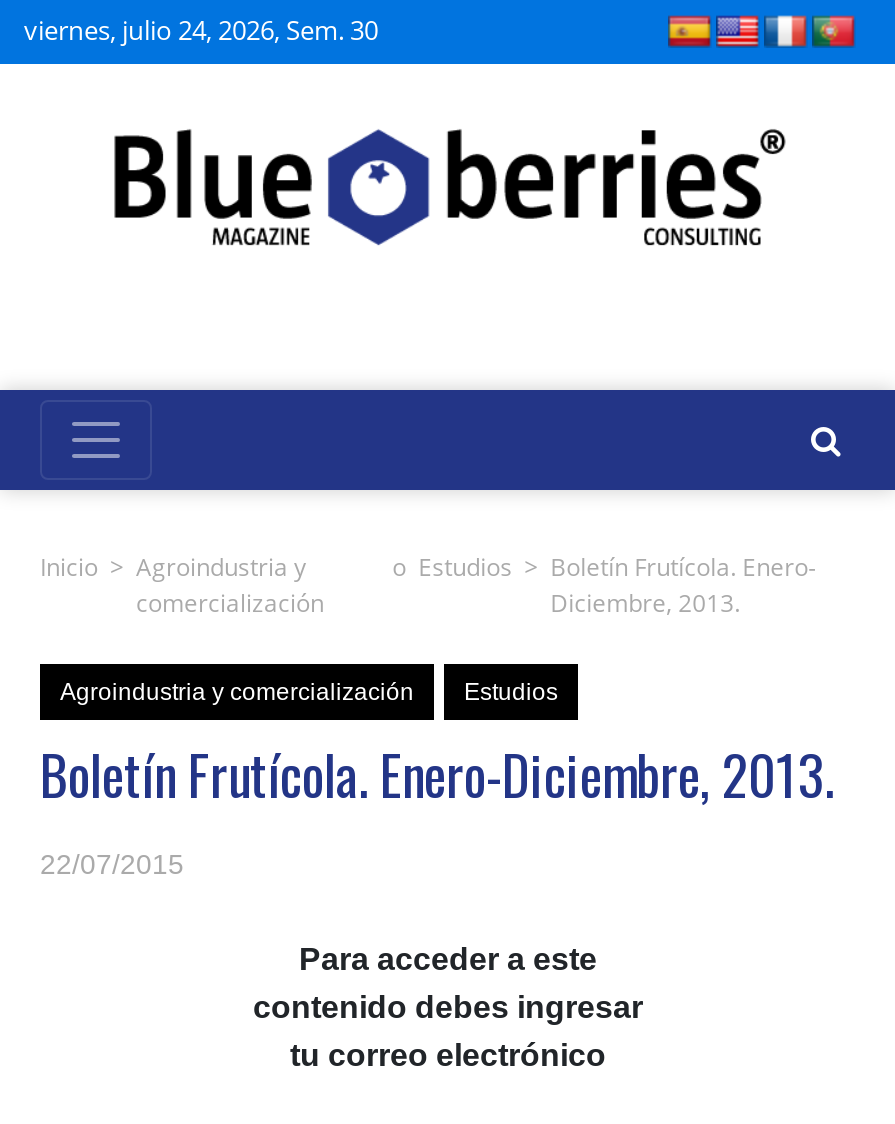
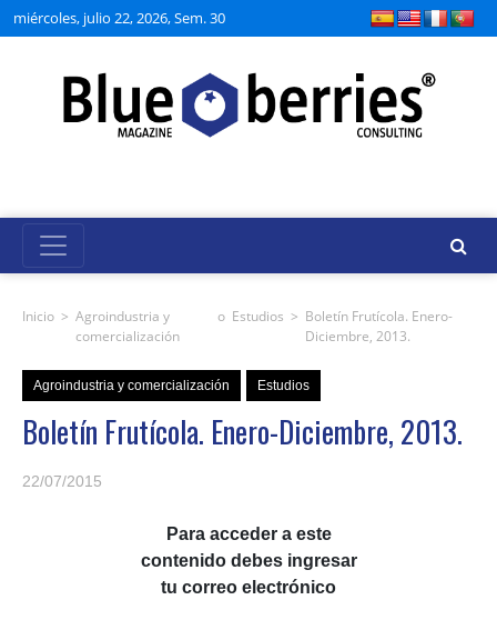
[24,12,378,48] viernes, julio 24, 2026, Sem. 30 -> [13,8,225,28] miércoles, julio 22, 2026, Sem. 30

